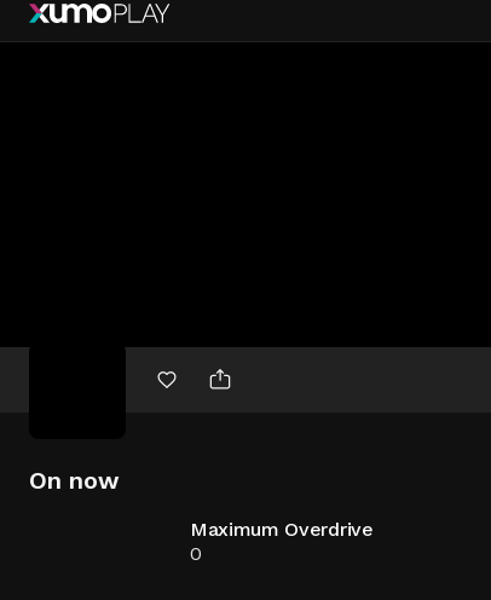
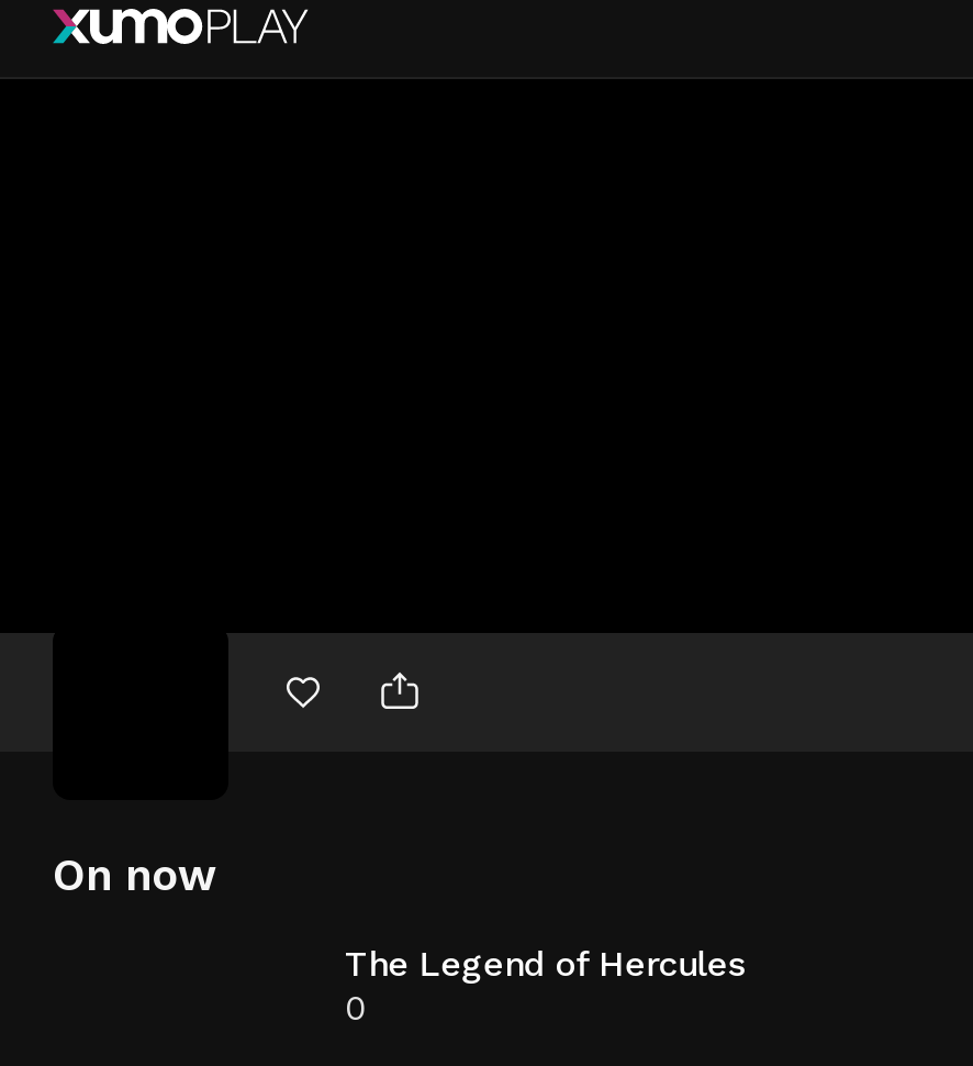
[190,518,373,541] Maximum Overdrive -> [345,943,745,985] The Legend of Hercules

